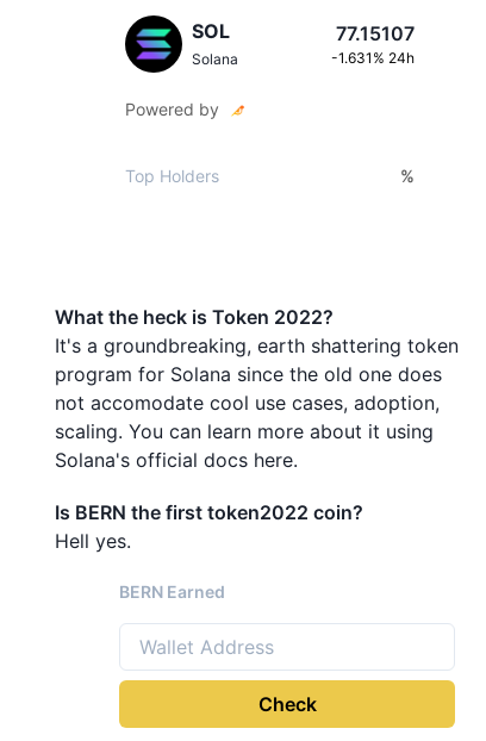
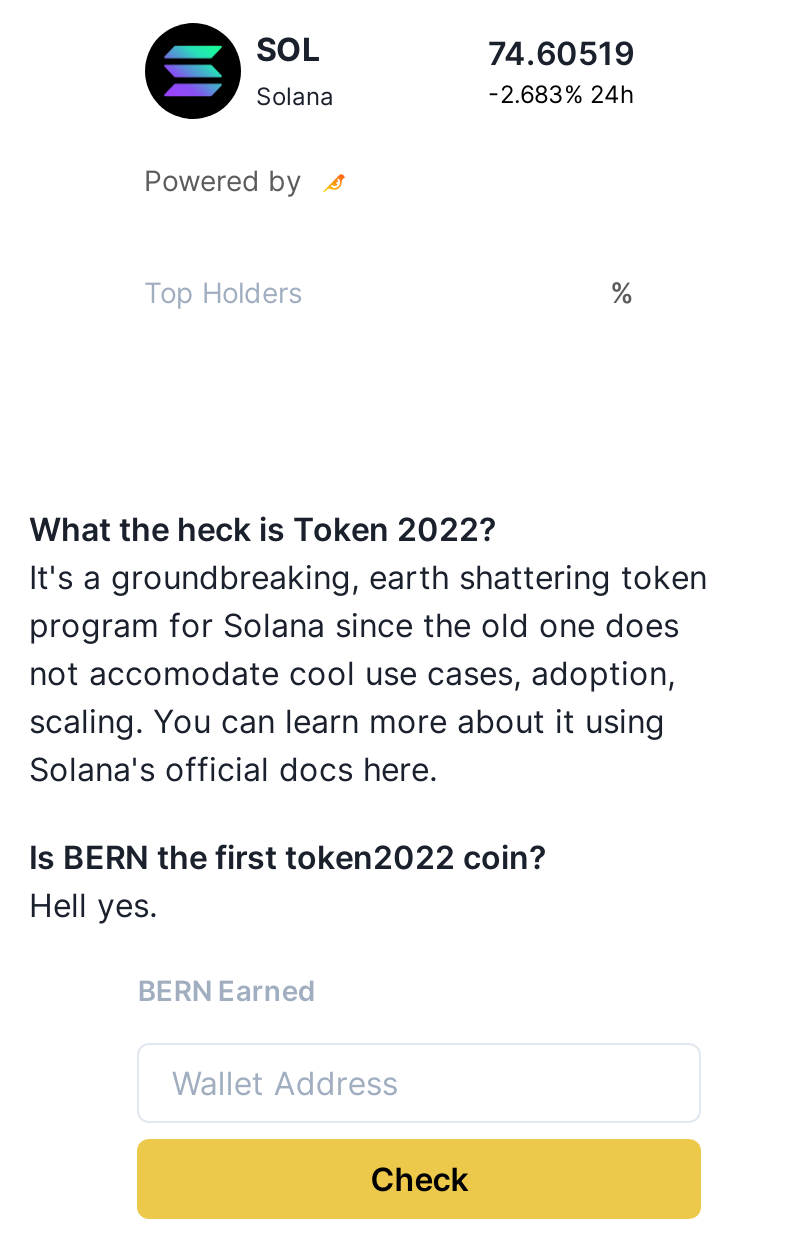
[335,22,414,46] 77.15107 -> [488,34,634,74] 74.60519
[331,49,414,67] -1.631% 24h -> [488,80,634,110] -2.683% 24h

